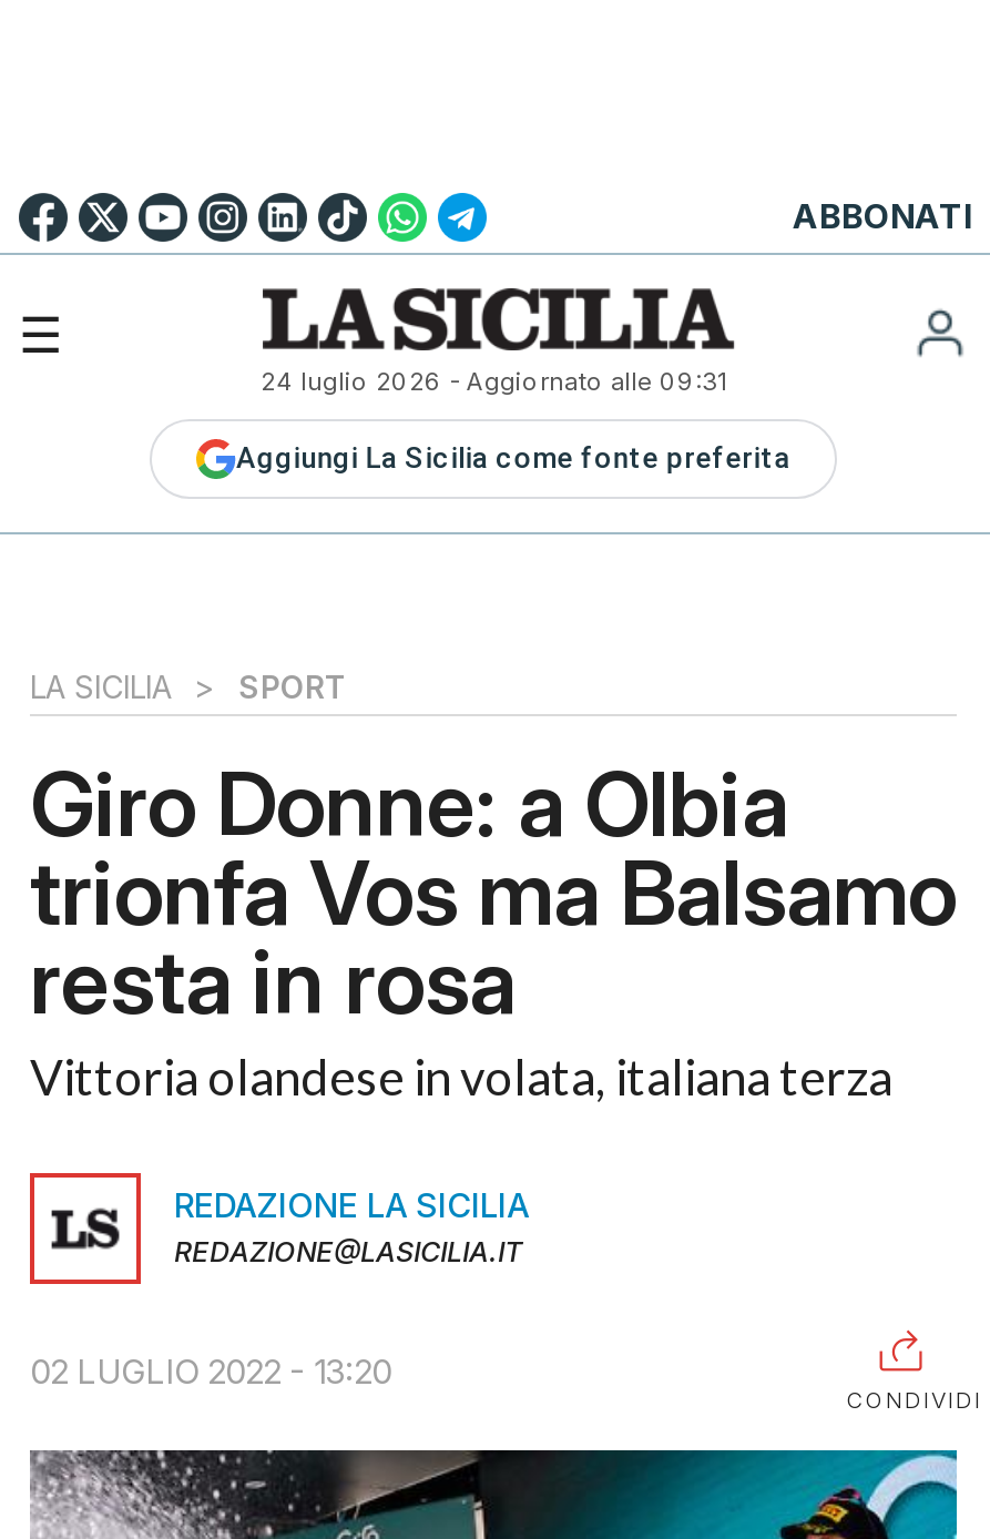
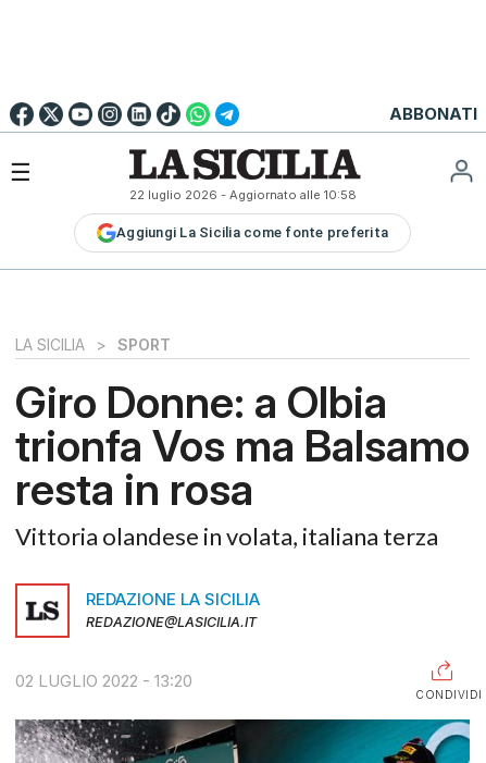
[261,365,726,396] 24 luglio 2026 - Aggiornato alle 09:31 -> [129,187,356,202] 22 luglio 2026 - Aggiornato alle 10:58

